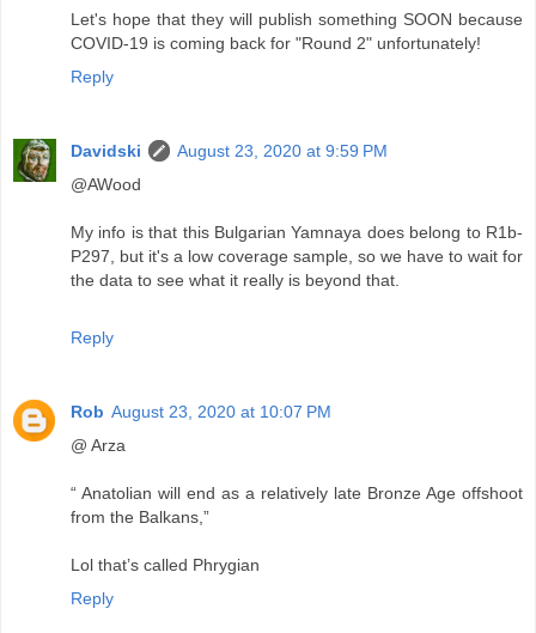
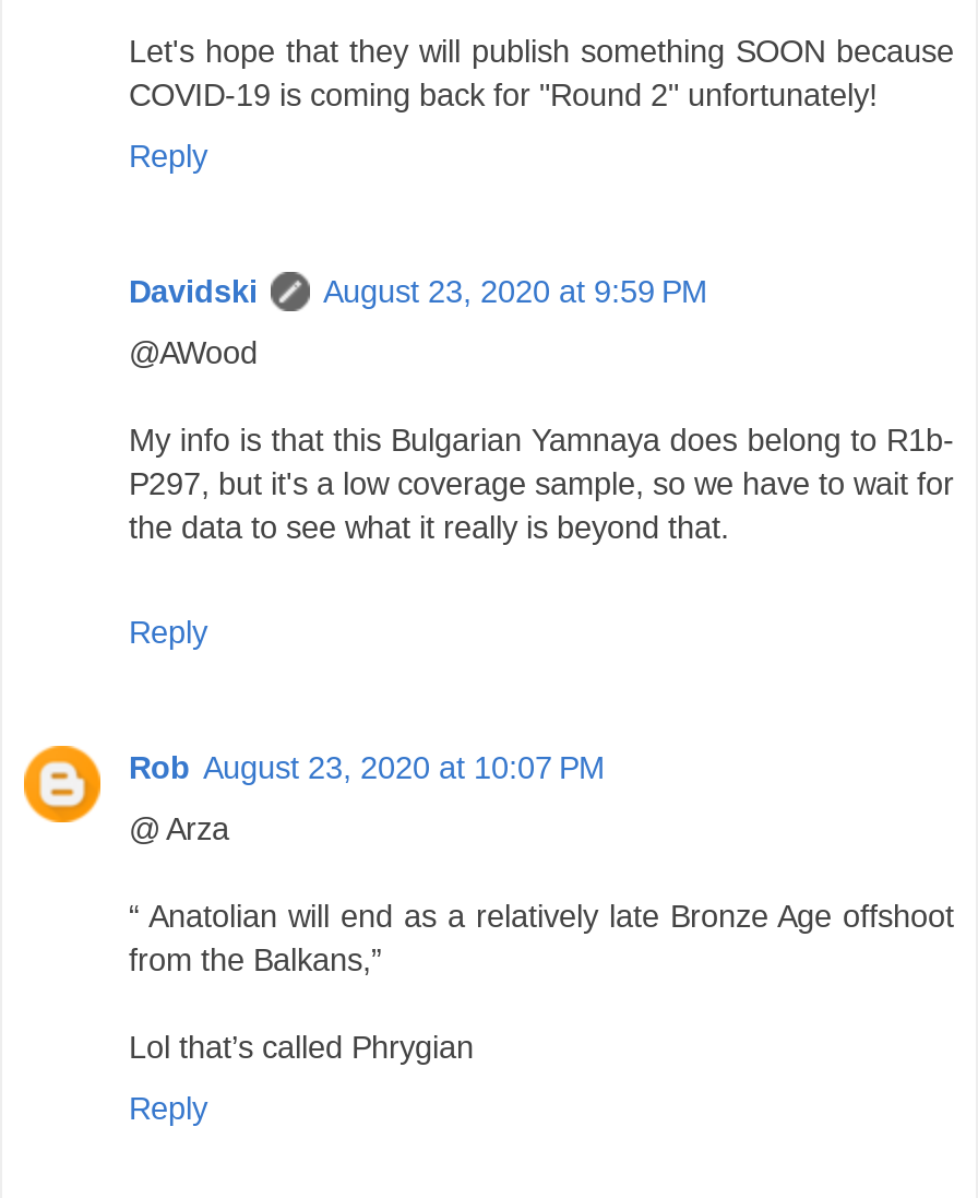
[12,138,57,183] [image] -> none

